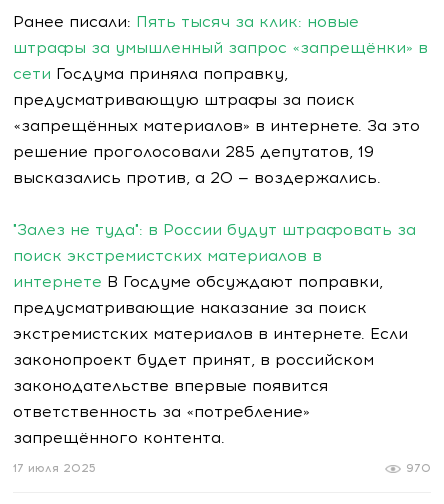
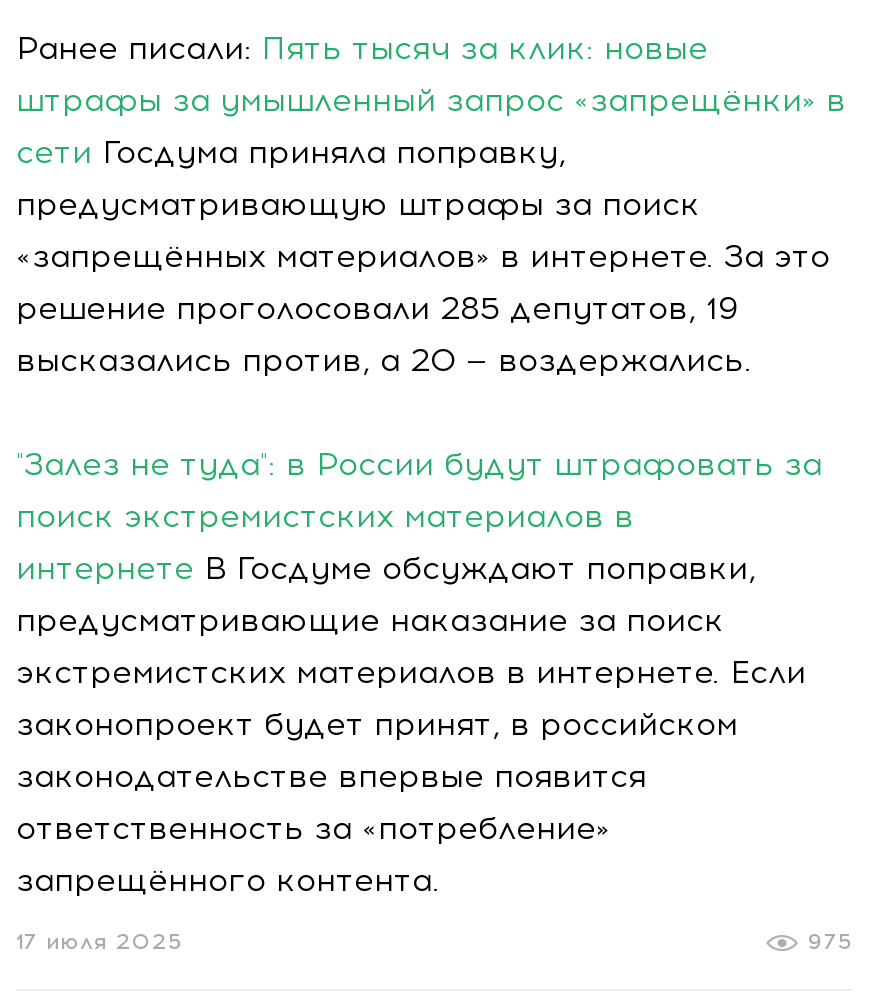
[406,462,431,475] 970 -> [808,929,852,955] 975

